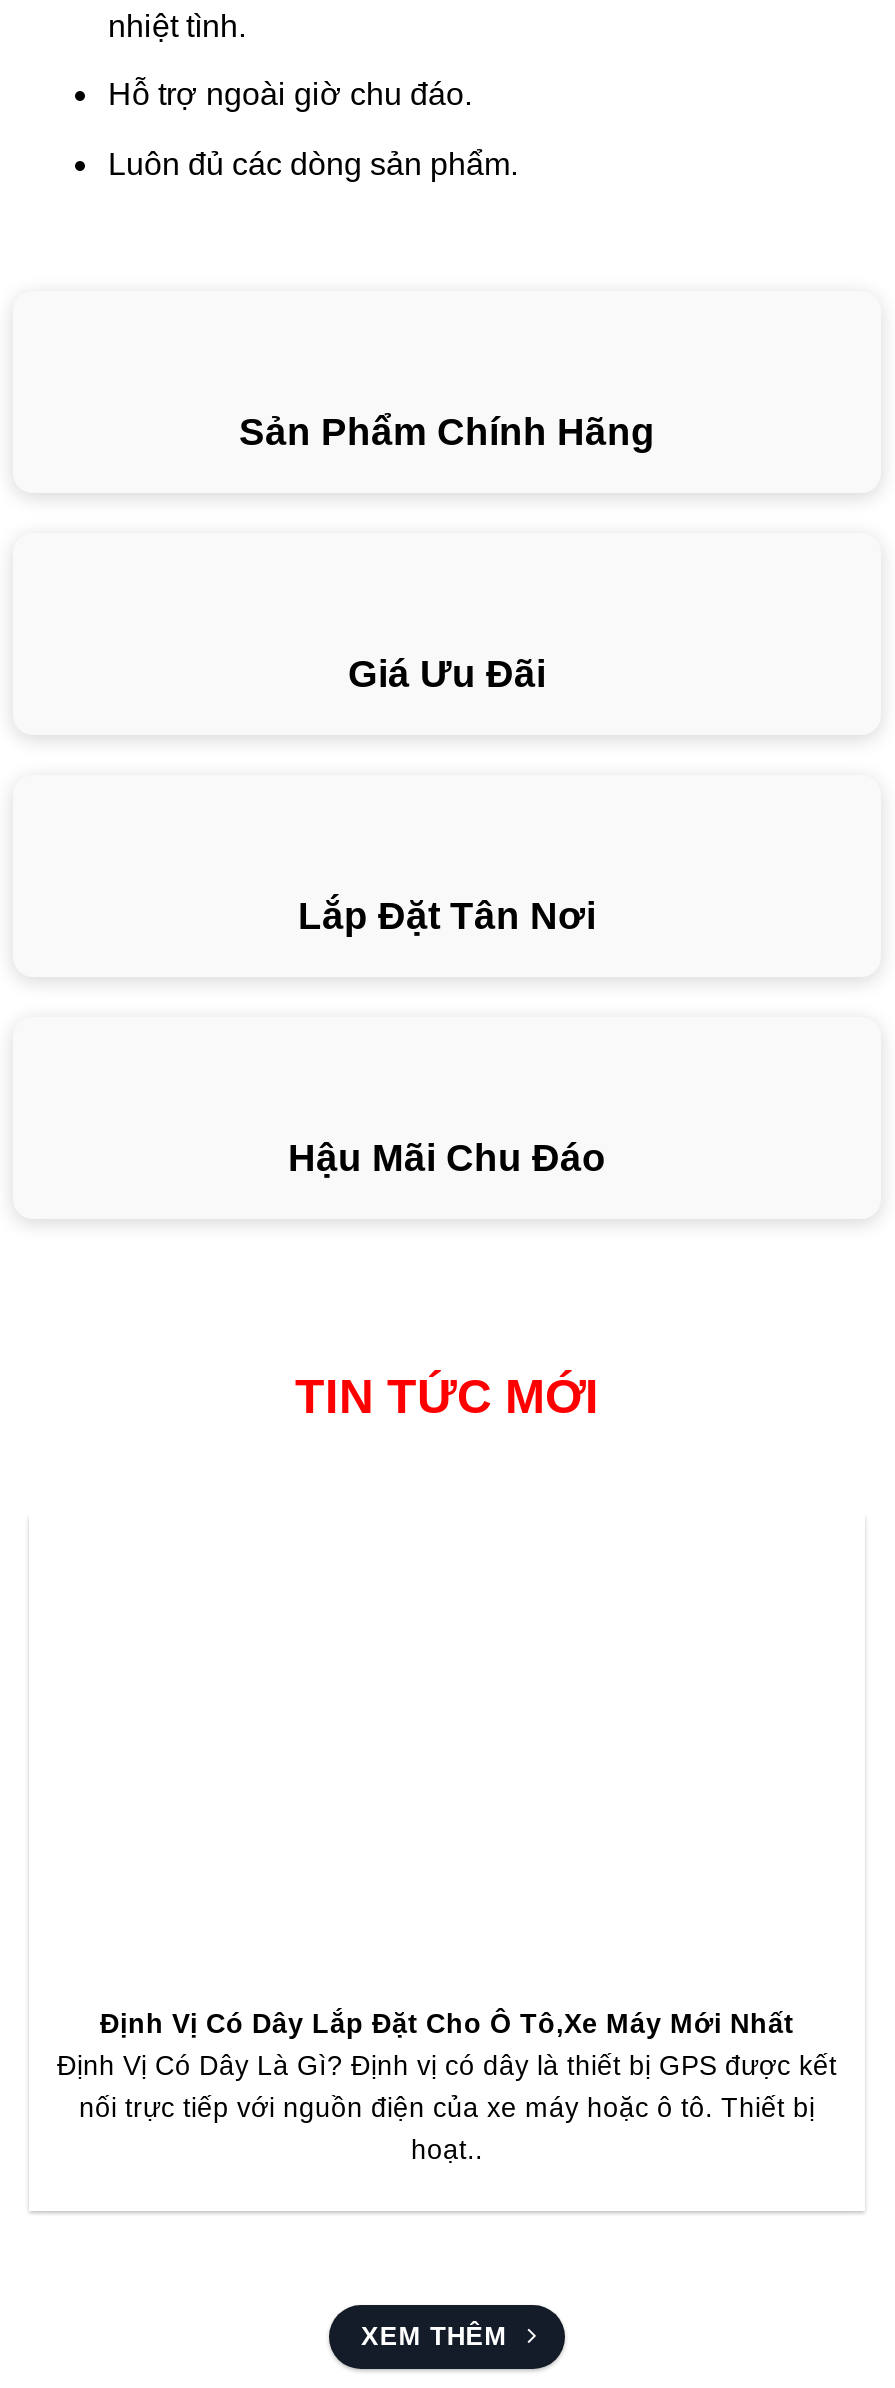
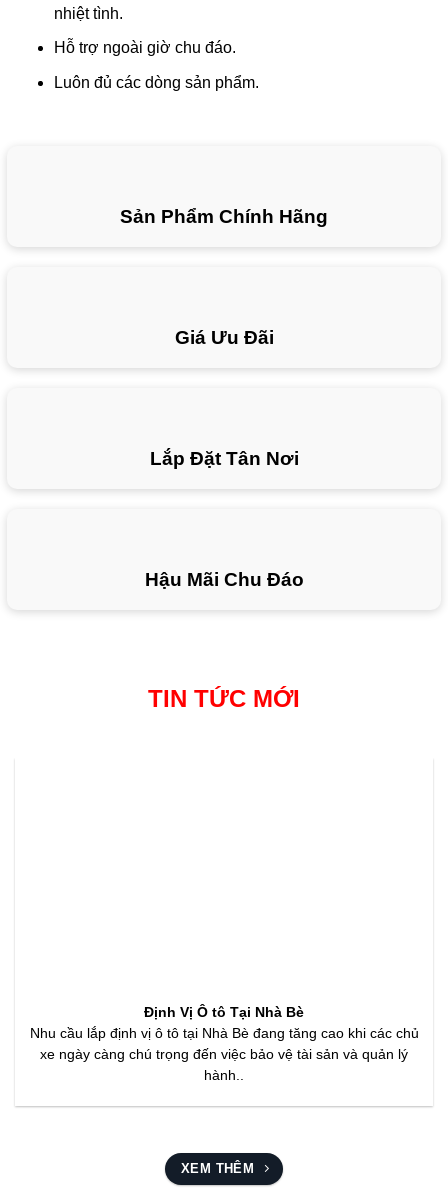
[57,2010,837,2165] Định Vị Có Dây Lắp Đặt Cho Ô Tô,Xe Máy Mới Nhất | Định Vị Có Dây Là Gì? Định vị có dây là thiết bị GPS được kết | nối trực tiếp với nguồn điện của xe máy hoặc ô tô. Thiết bị | hoạt.. -> [29,1005,418,1083] Định Vị Ô tô Tại Nhà Bè | Nhu cầu lắp định vị ô tô tại Nhà Bè đang tăng cao khi các chủ | xe ngày càng chú trọng đến việc bảo vệ tài sản và quản lý | hành..

